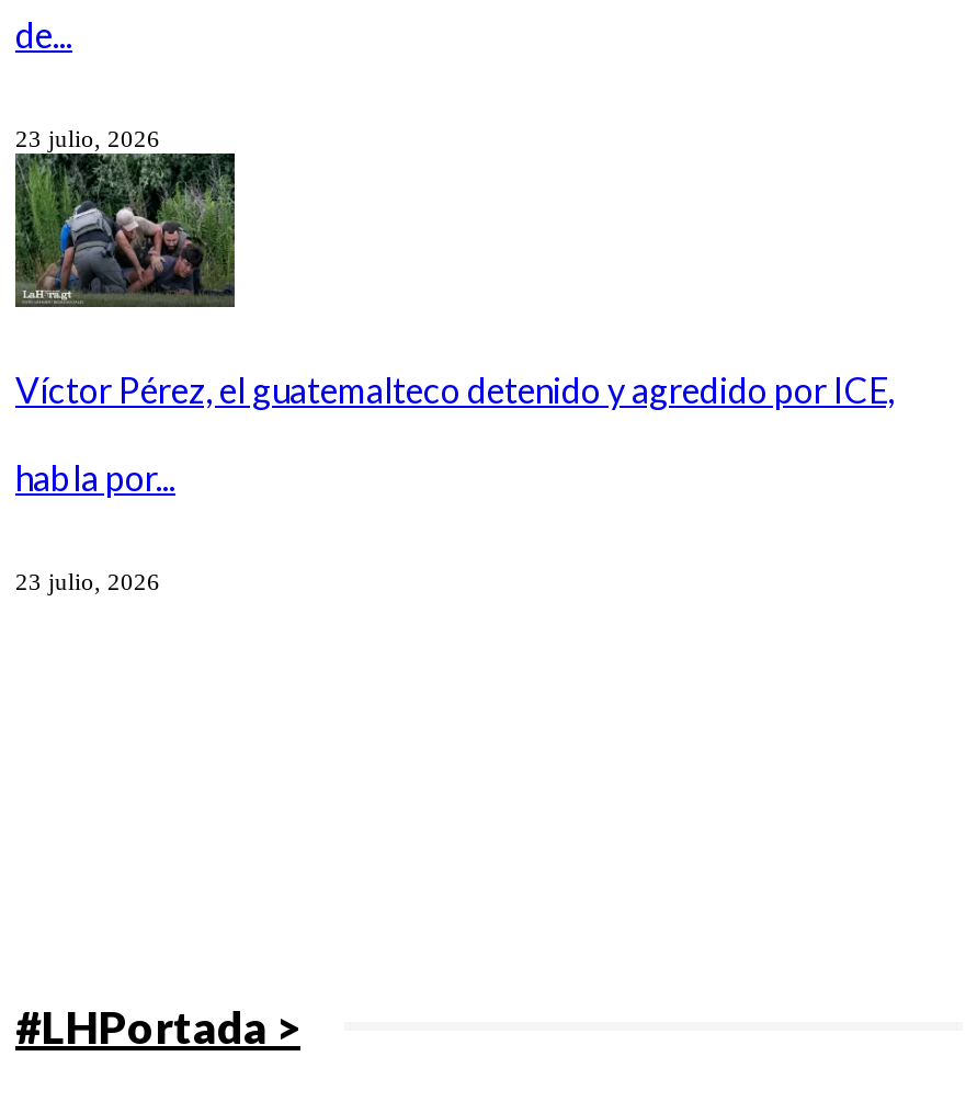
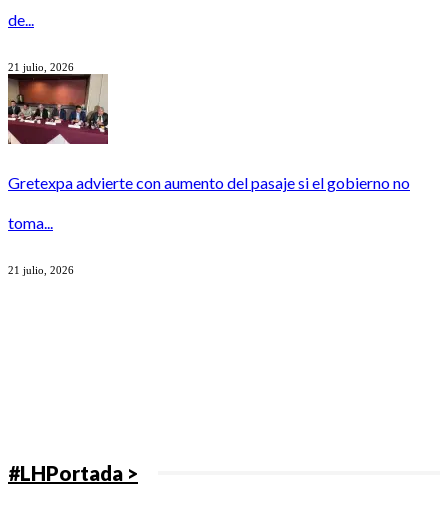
[15,125,160,151] 23 julio, 2026 -> [8,61,74,73] 21 julio, 2026
[13,154,895,410] [image] | Víctor Pérez, el guatemalteco detenido y agredido por ICE, -> [7,74,410,192] [image] | Gretexpa advierte con aumento del pasaje si el gobierno no
[15,456,175,498] habla por... -> [8,213,53,232] toma...
[15,568,160,594] 23 julio, 2026 -> [8,264,74,276] 21 julio, 2026

